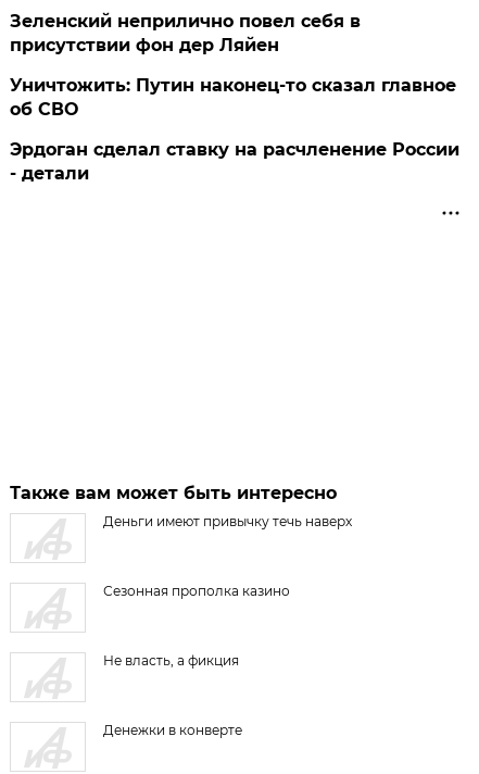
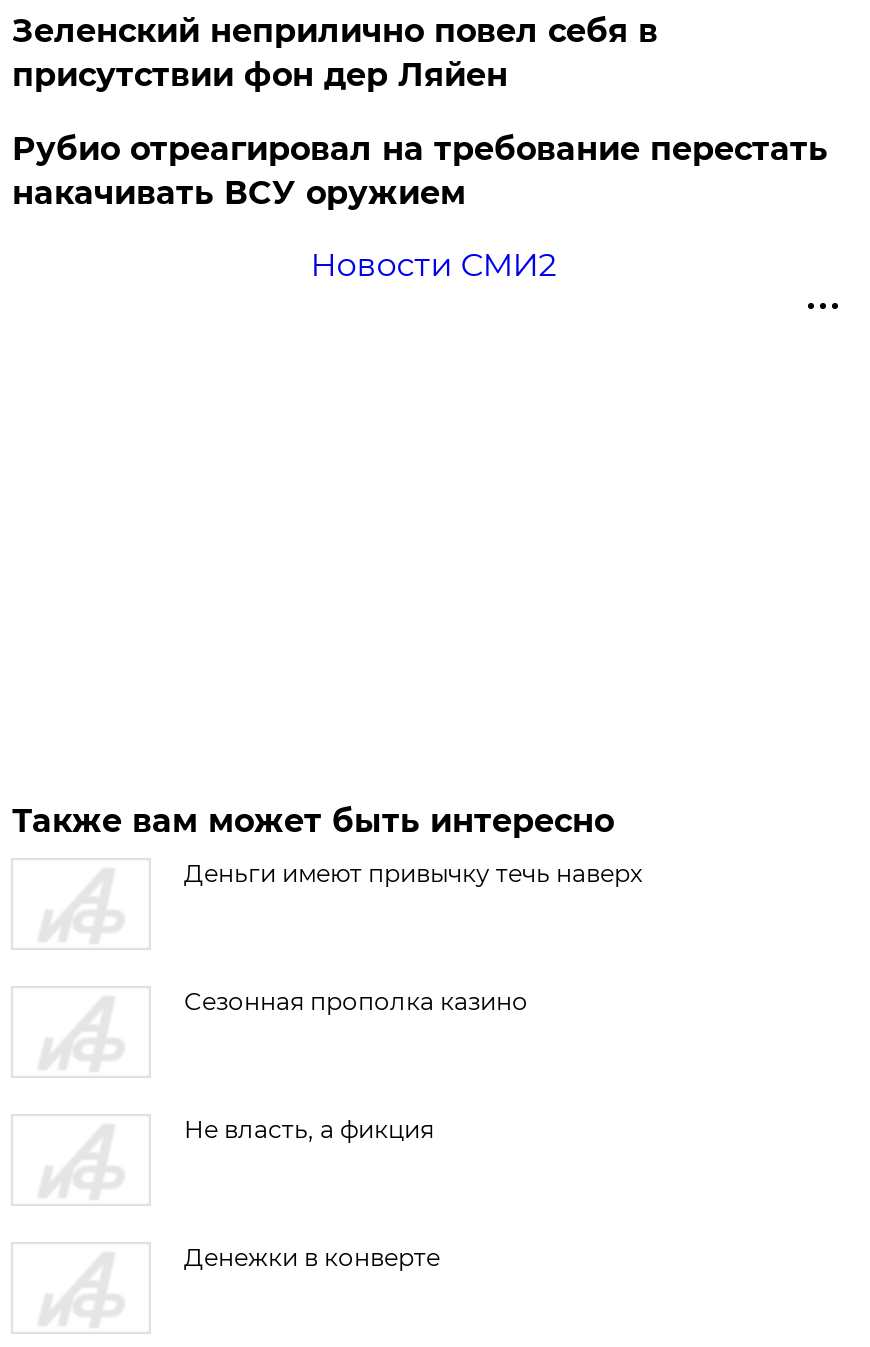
[10,75,457,120] Уничтожить: Путин наконец-то сказал главное | об СВО -> [12,130,828,212] Рубио отреагировал на требование перестать | накачивать ВСУ оружием
[10,139,460,184] Эрдоган сделал ставку на расчленение России | - детали -> [310,246,556,284] Новости СМИ2

